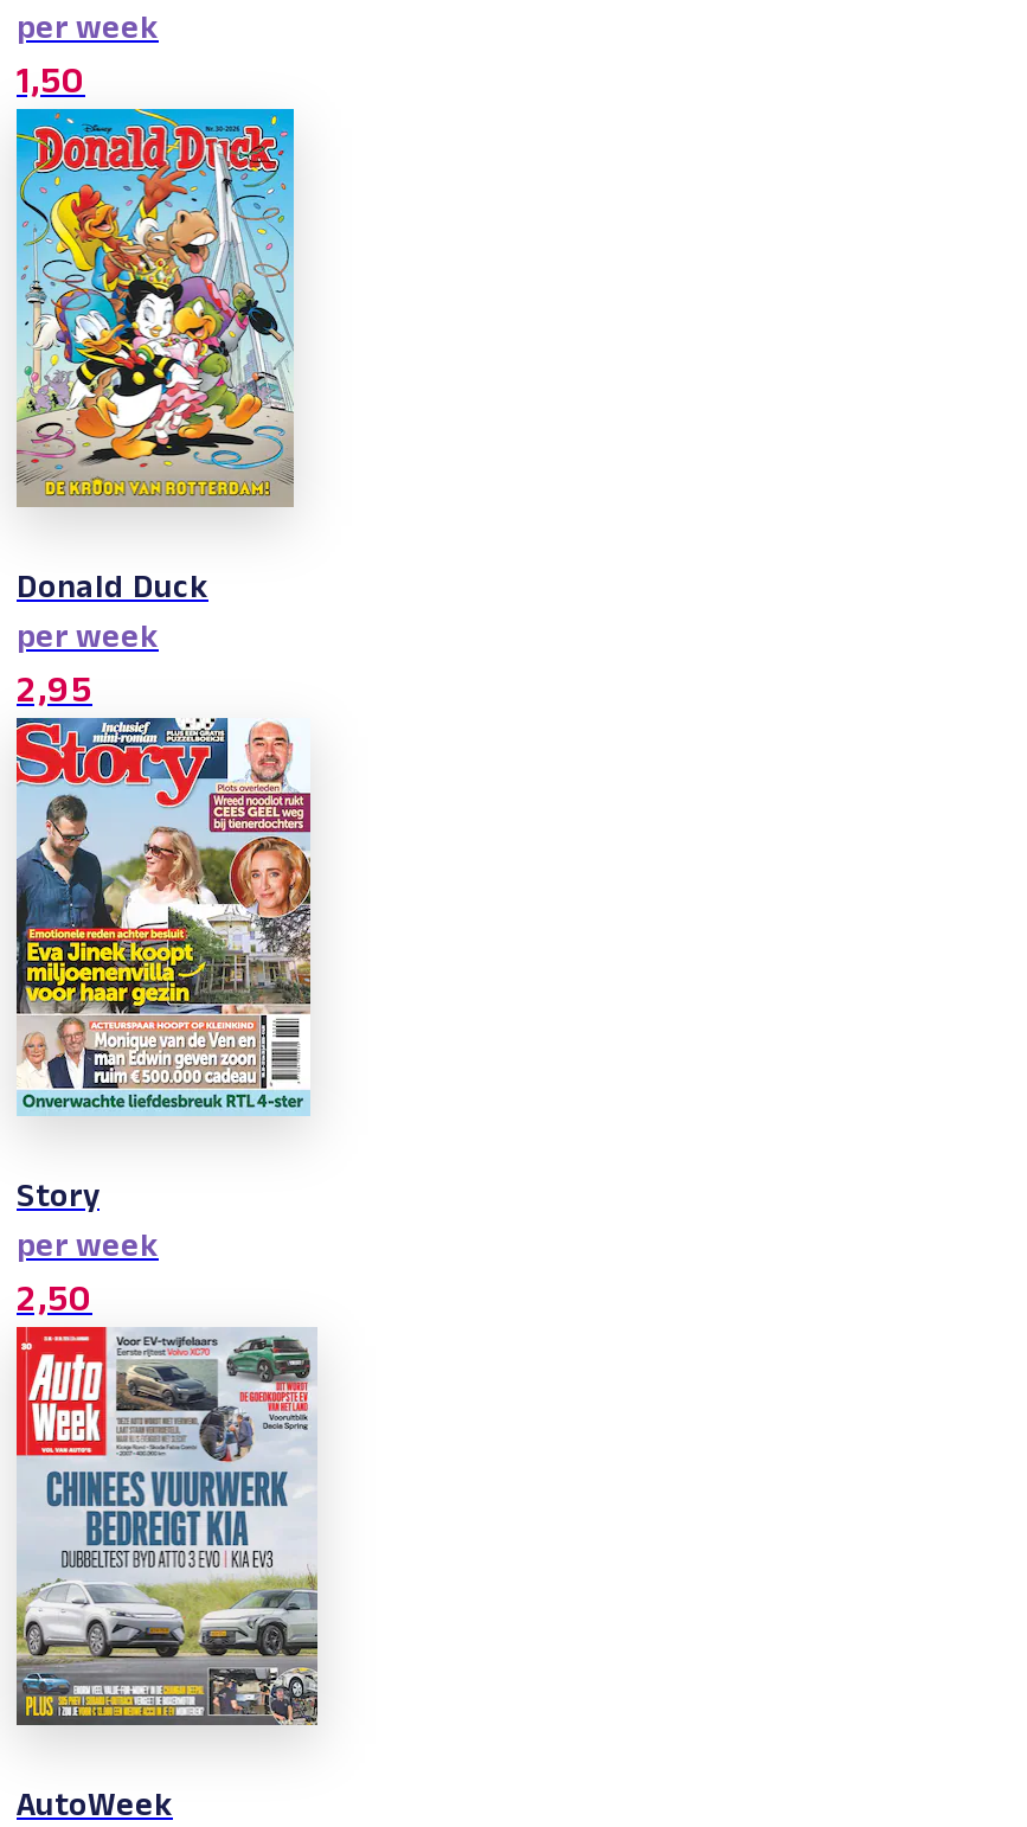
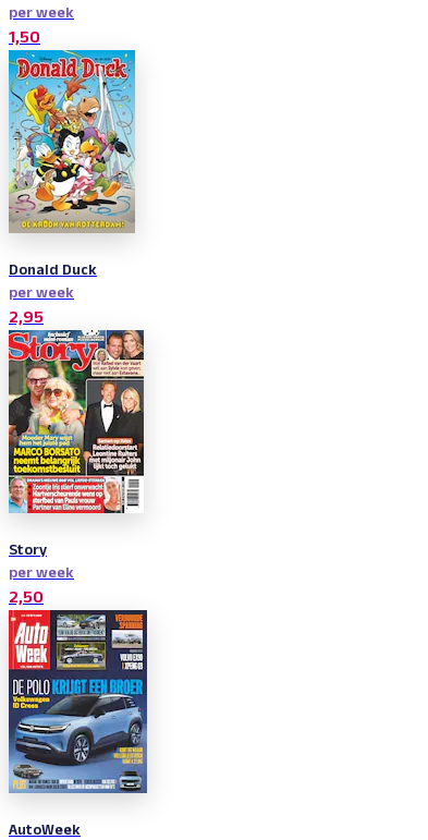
[14,718,313,1116] [image] -> [8,329,145,514] [image]
[14,1327,320,1727] [image] -> [8,609,148,794] [image]

